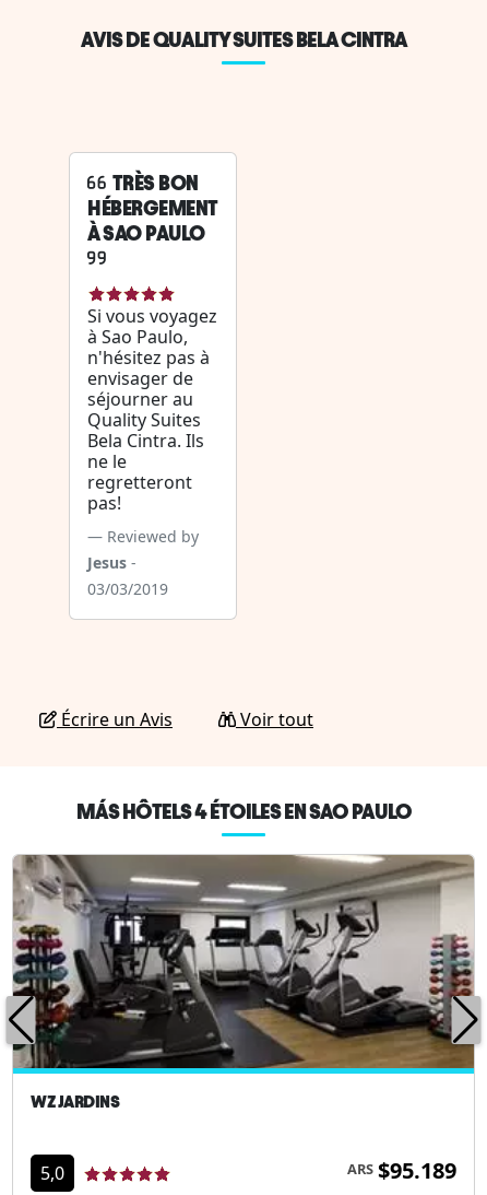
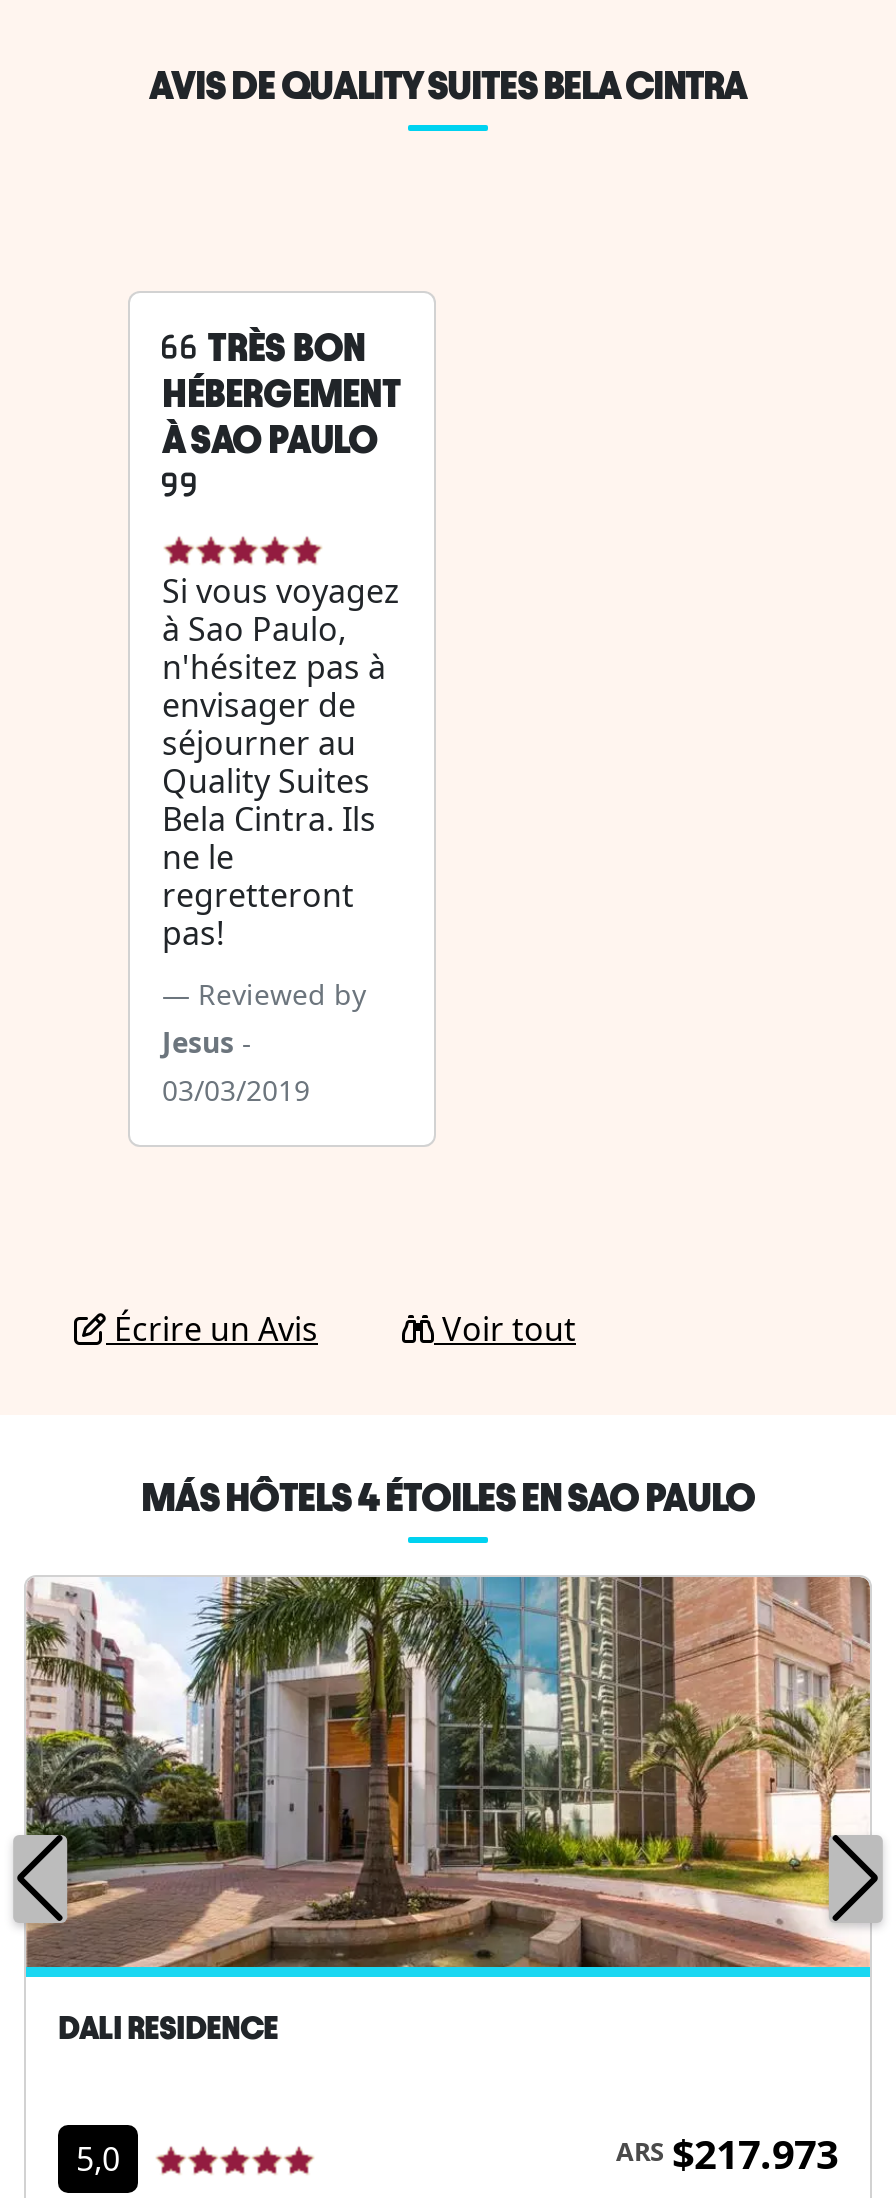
[12,854,475,1111] [image] | WZ JARDINS -> [26,1575,872,2045] [image] | DALI RESIDENCE
[347,1156,456,1185] ARS $95.189 -> [616,2127,838,2181] ARS $217.973

